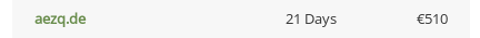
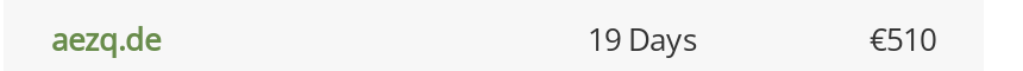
[285,9,336,28] 21 Days -> [588,18,697,60] 19 Days

